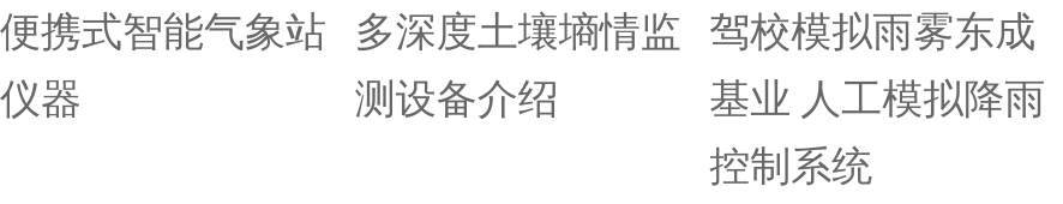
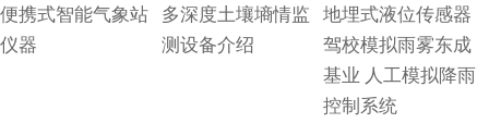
none -> [323,5,471,25] 地埋式液位传感器

